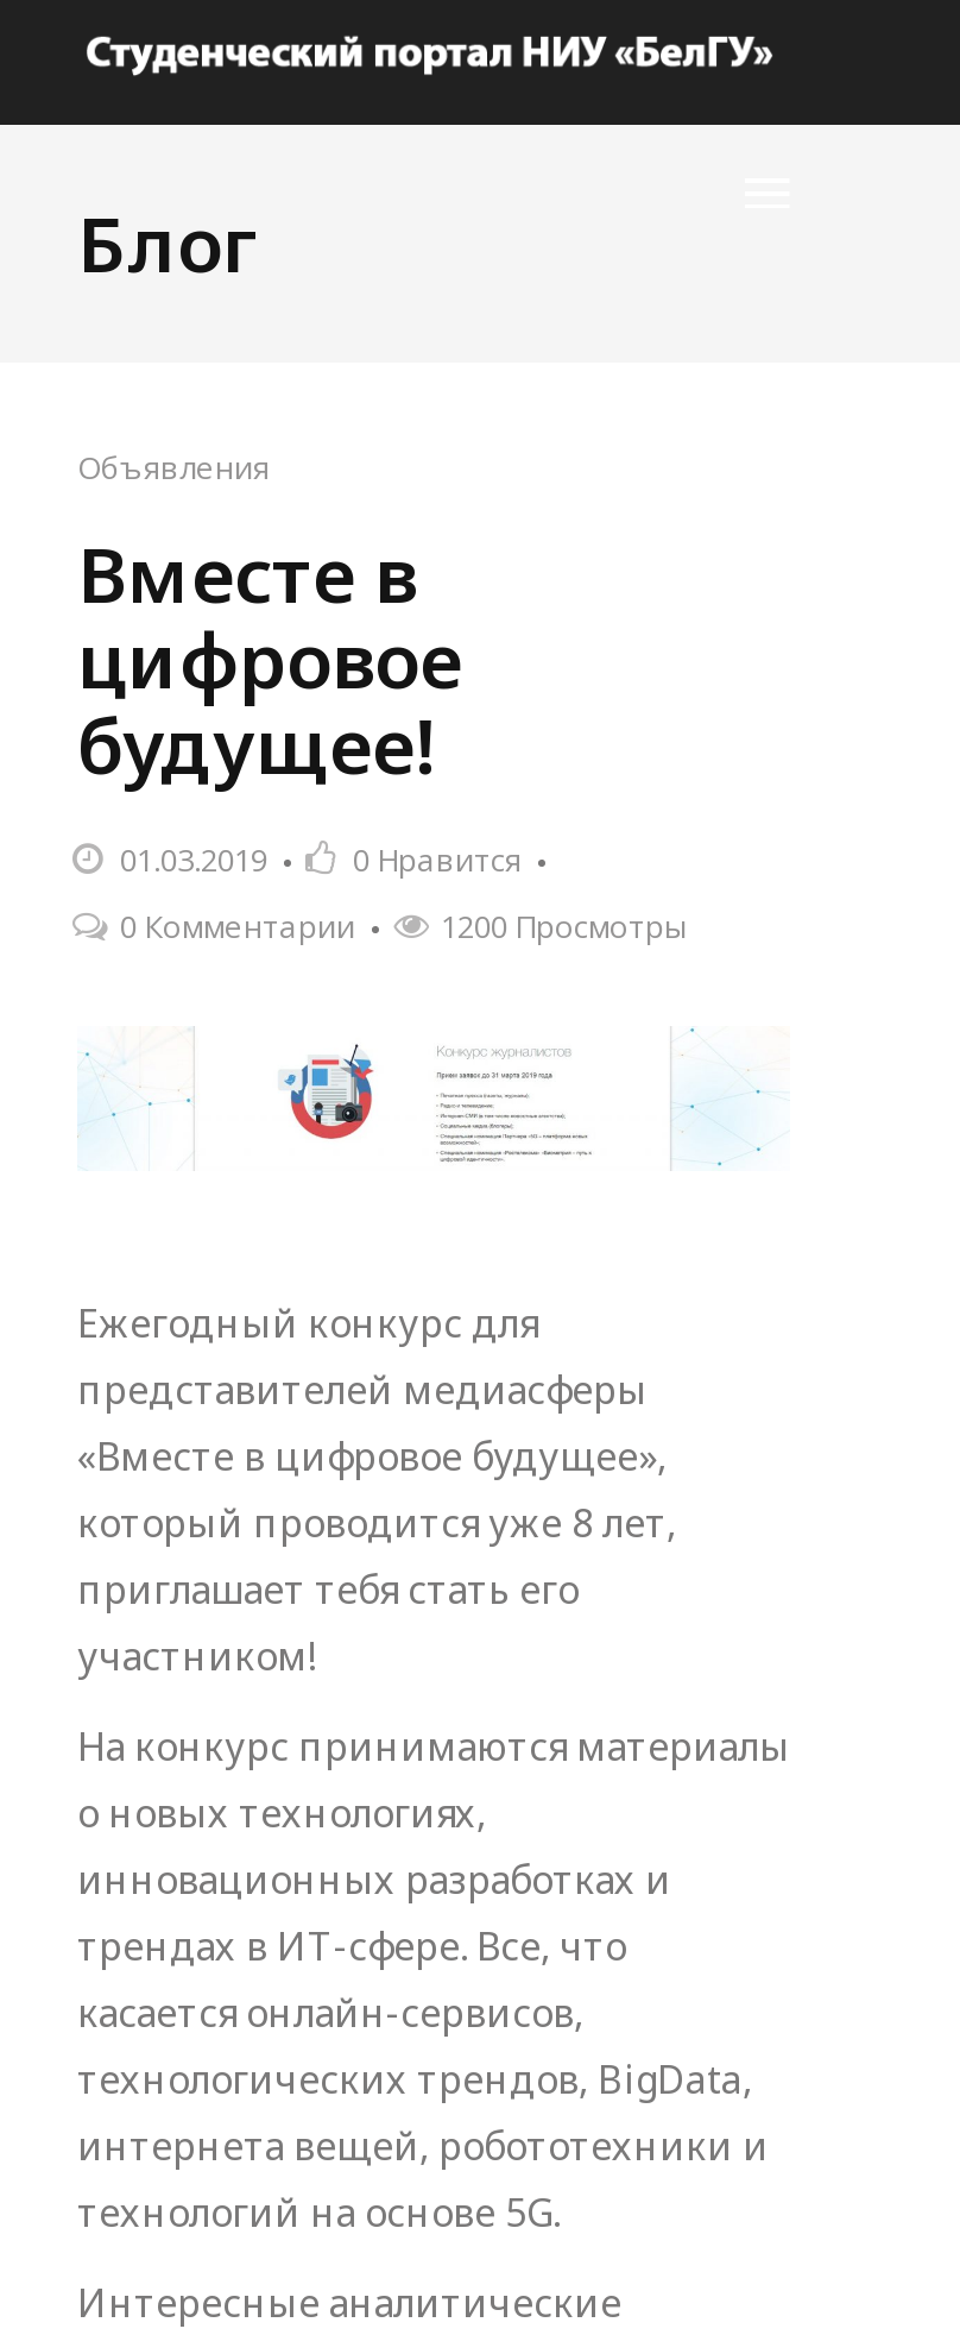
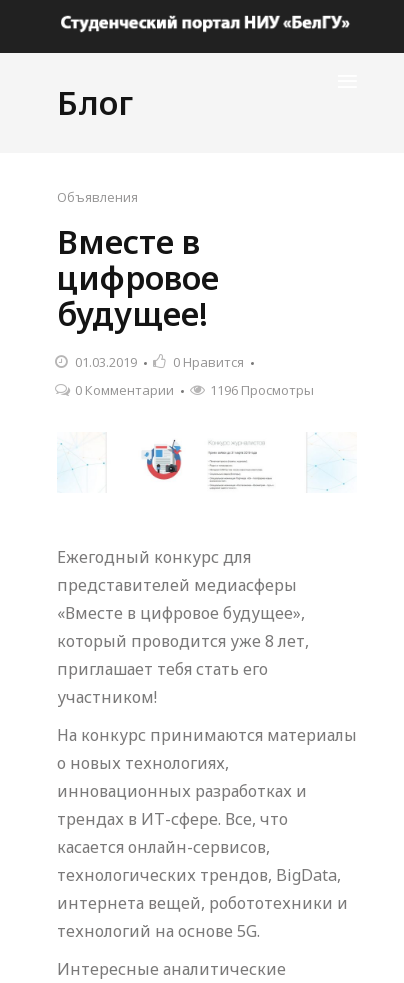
[120,905,688,948] 0 Комментарии 1200 Просмотры -> [75,381,314,399] 0 Комментарии 1196 Просмотры

